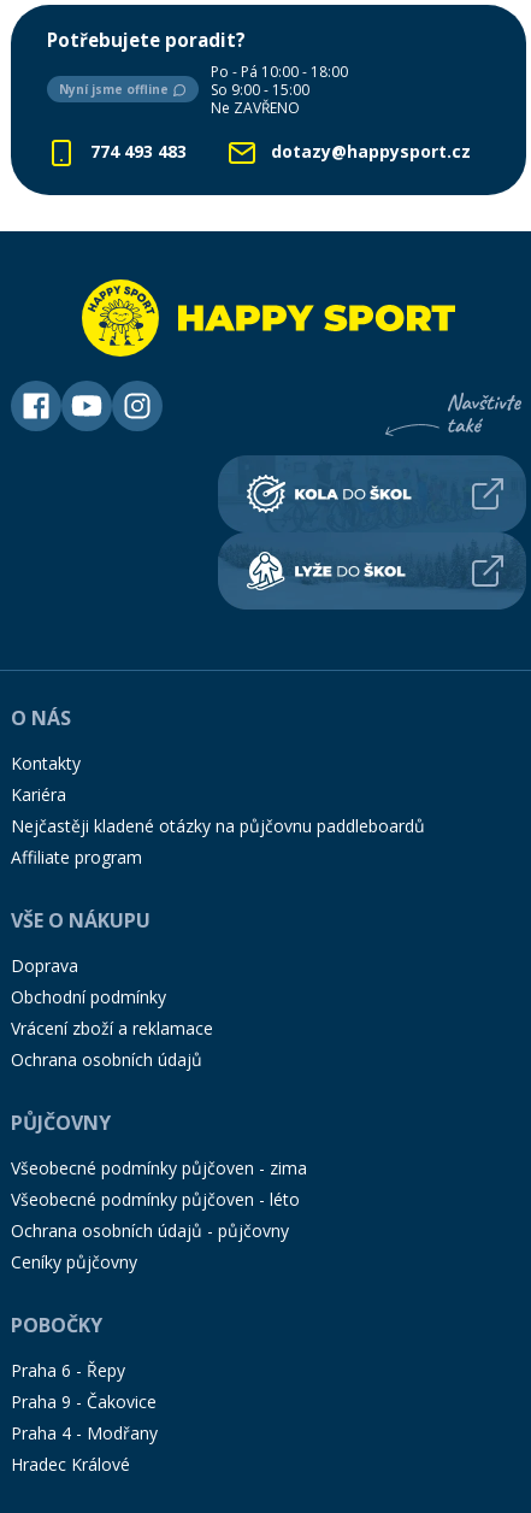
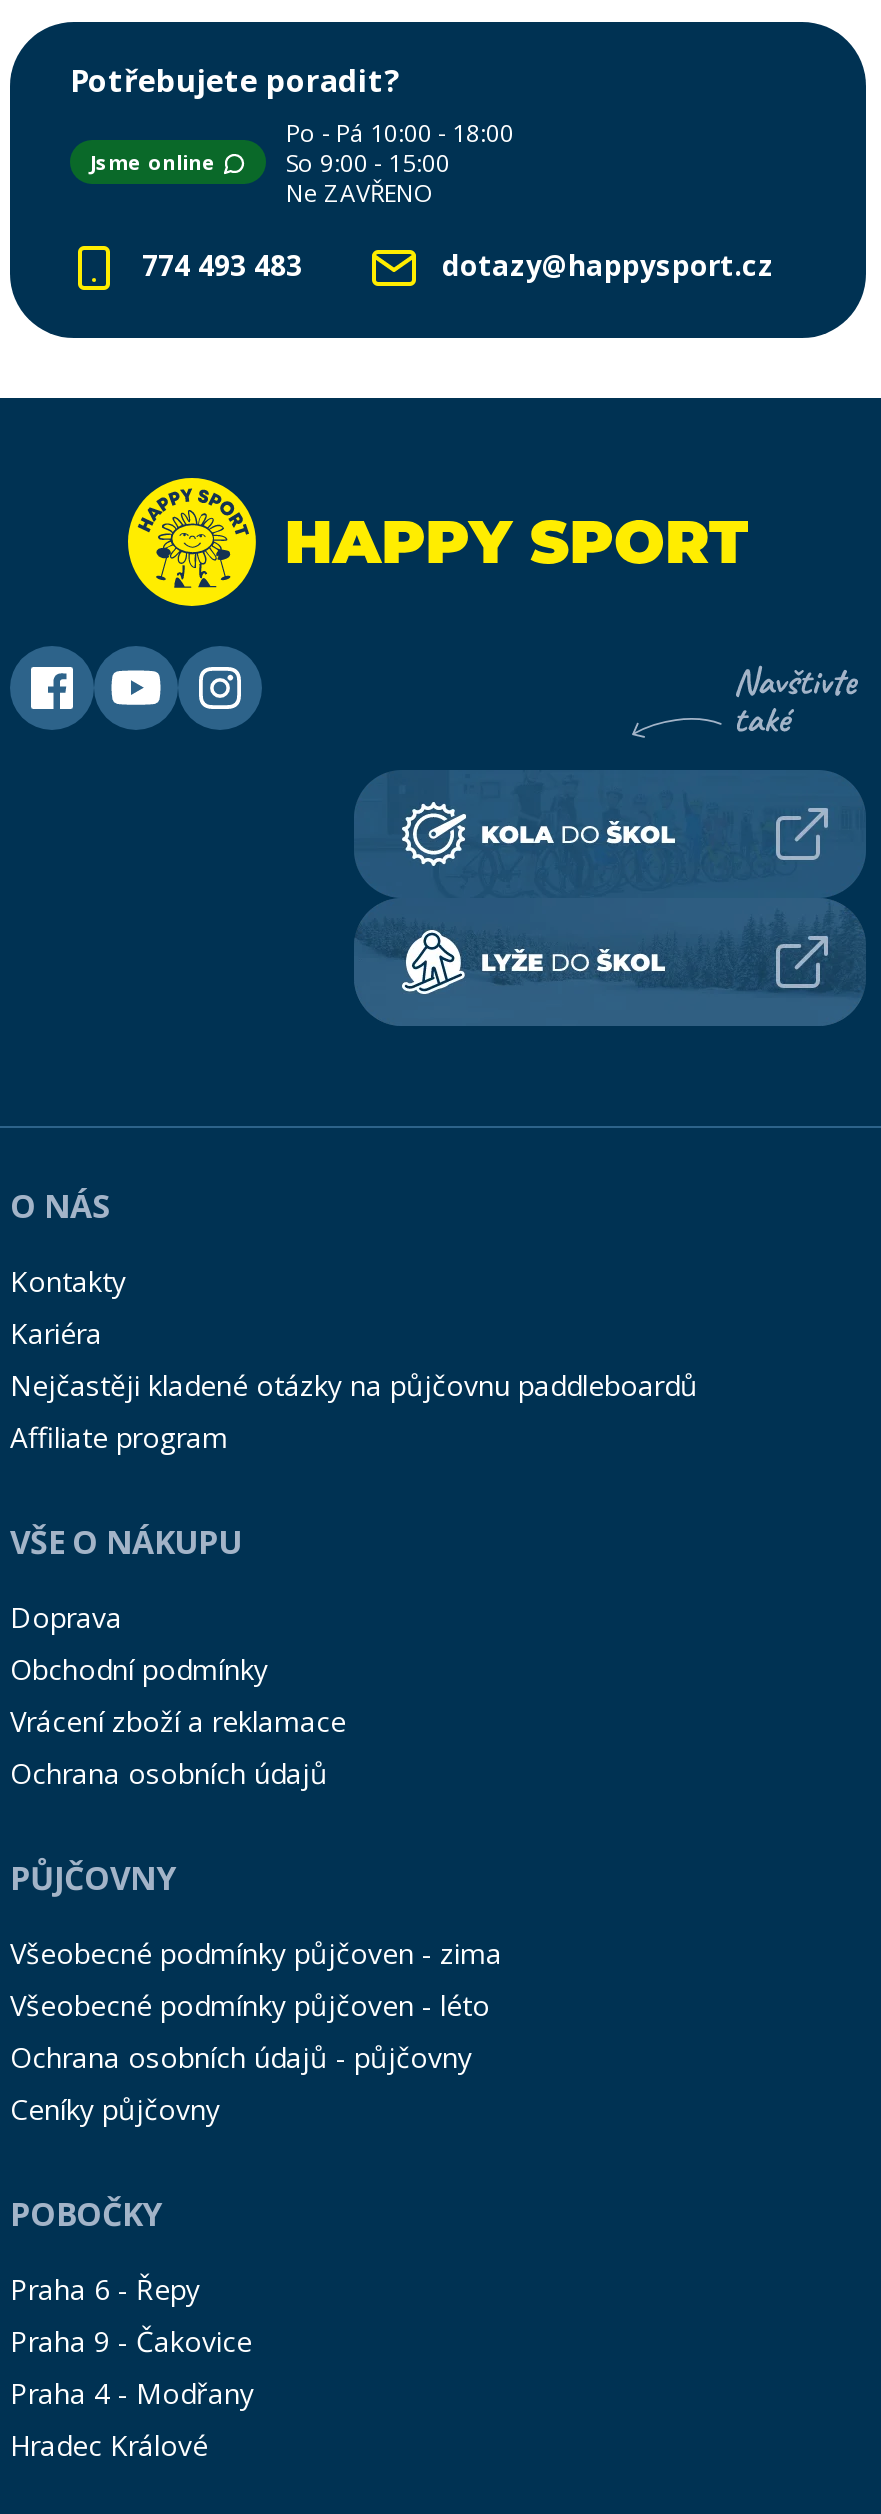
[59,81,172,98] Nyní jsme offline -> [90,148,222,176] Jsme online

